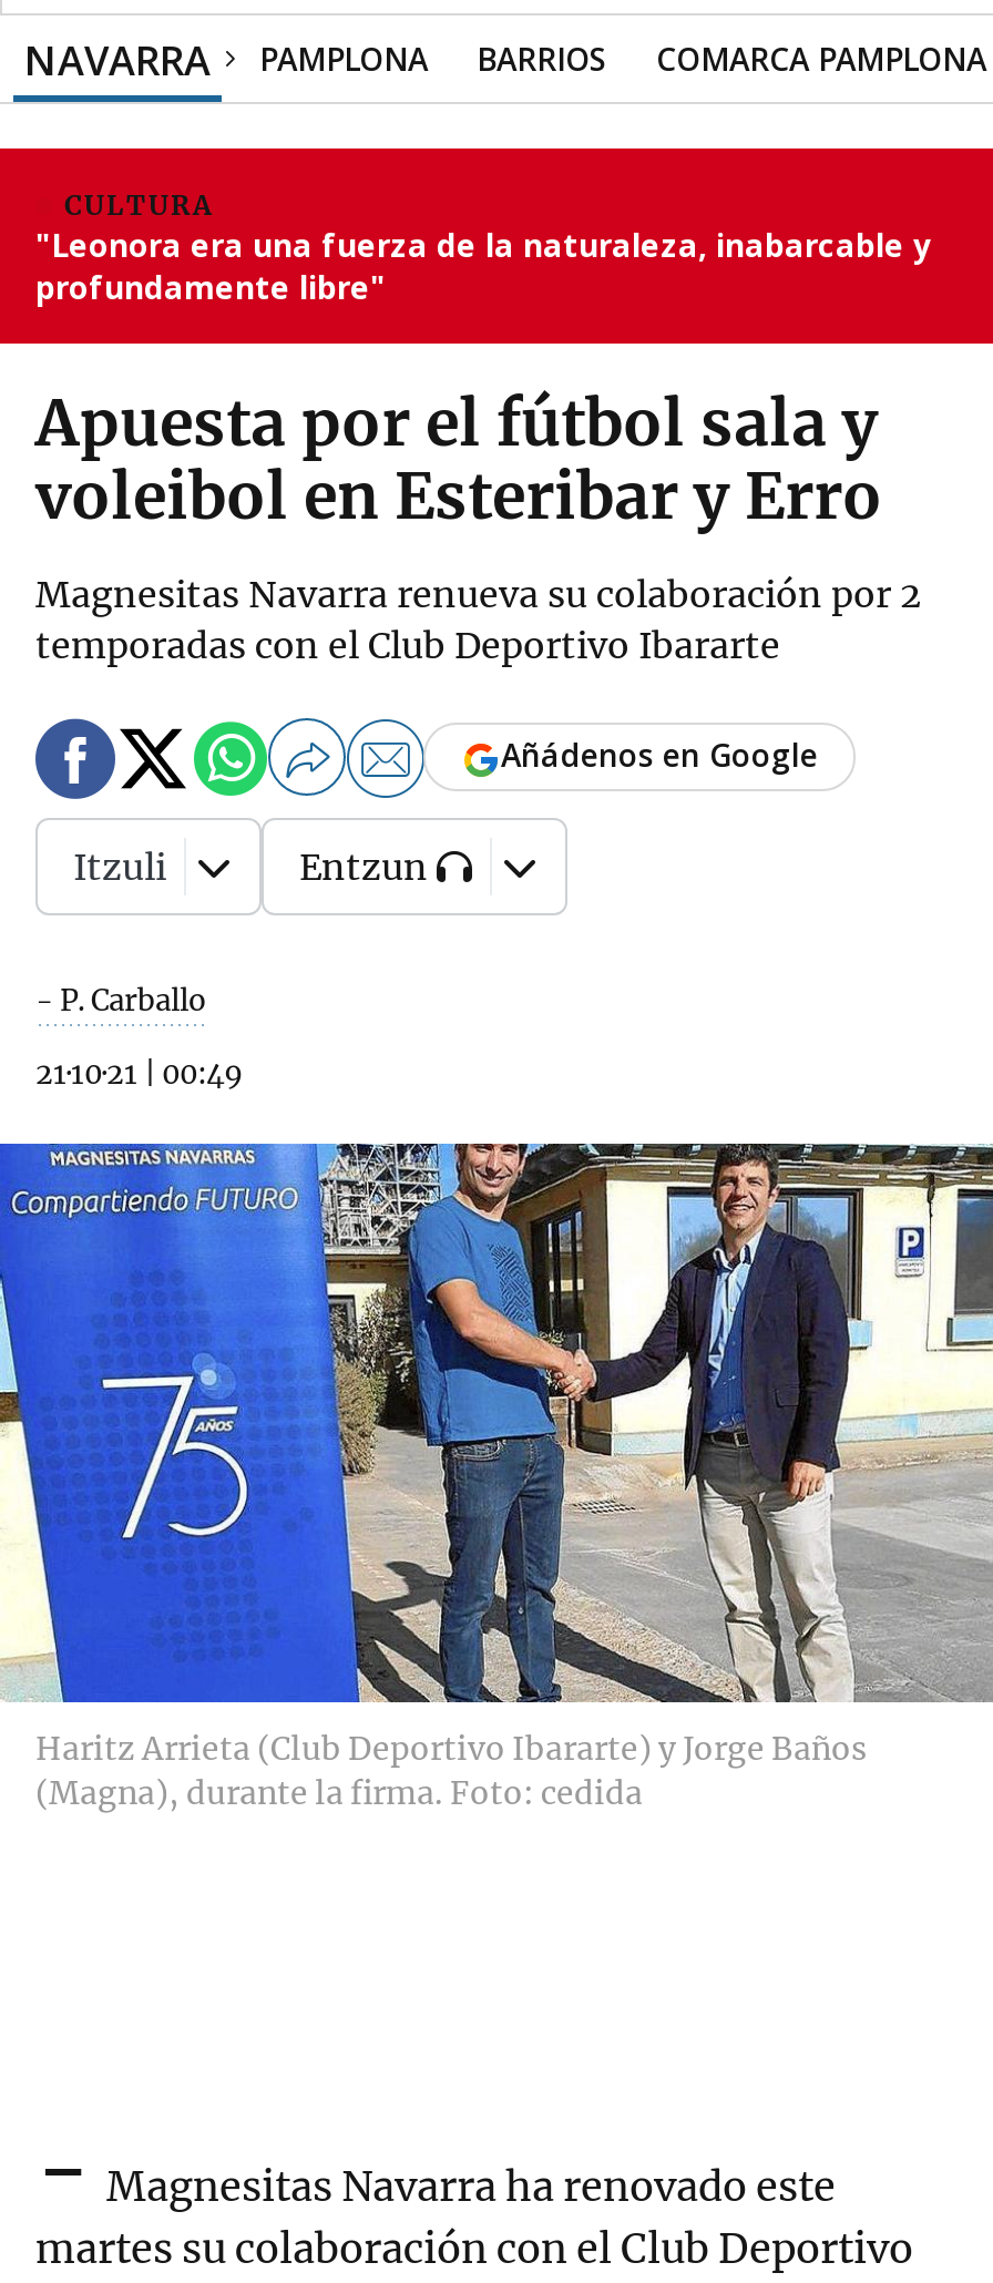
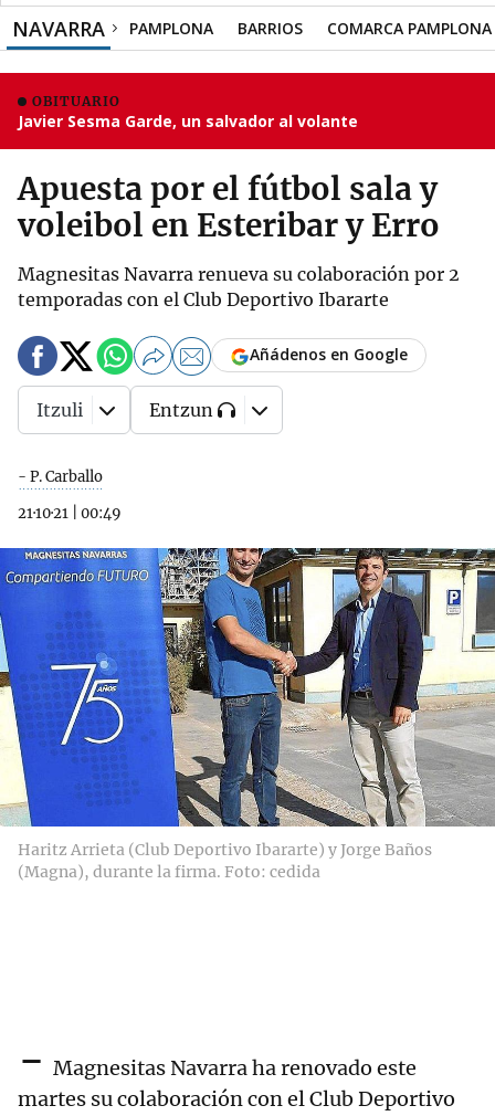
[35,188,931,308] CULTURA | "Leonora era una fuerza de la naturaleza, inabarcable y | profundamente libre" -> [18,93,358,131] OBITUARIO | Javier Sesma Garde, un salvador al volante

